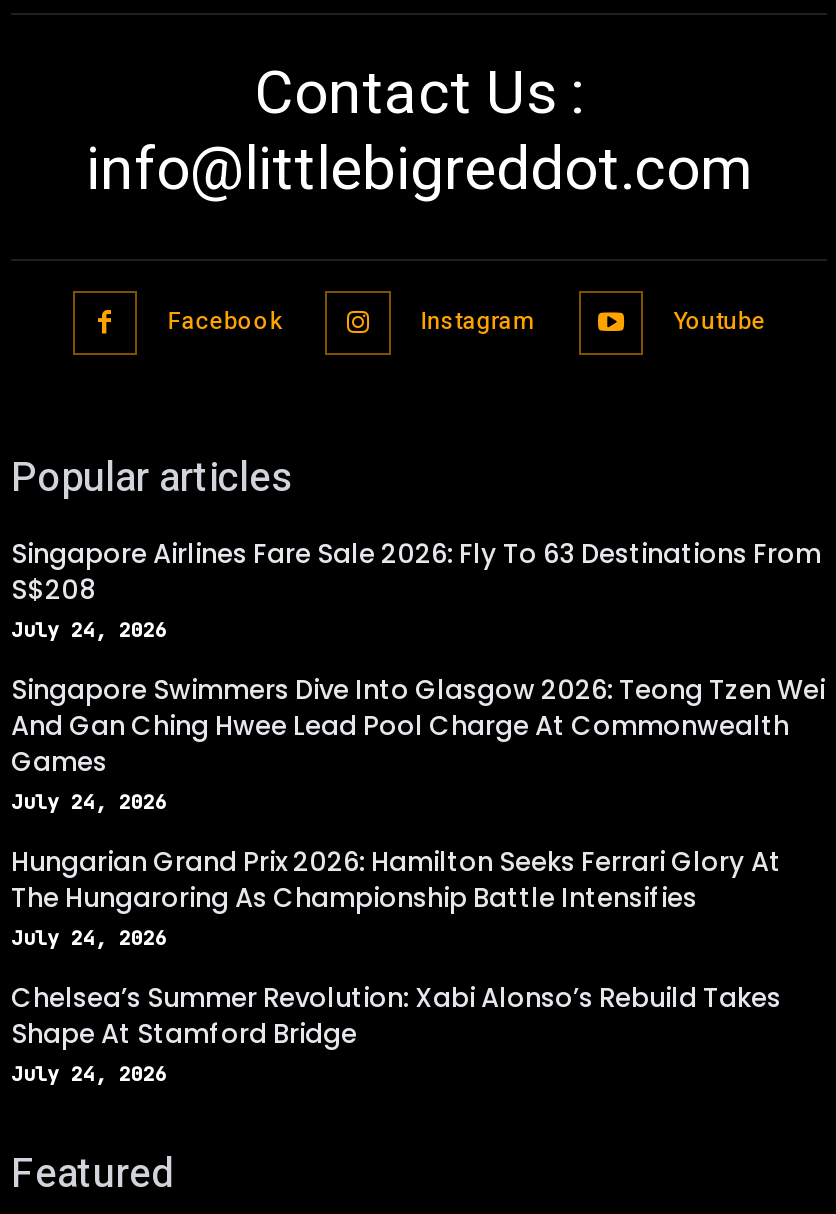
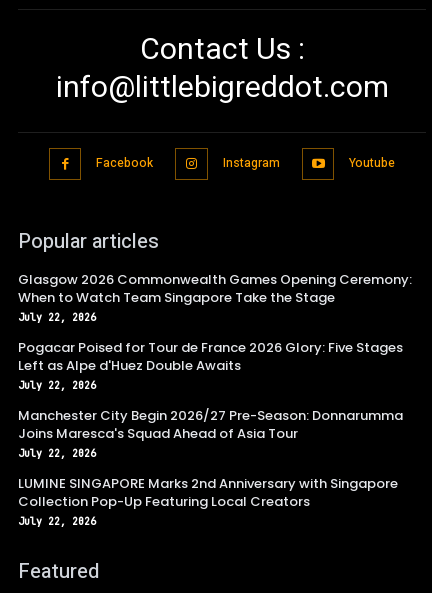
[11,534,821,642] Singapore Airlines Fare Sale 2026: Fly To 63 Destinations From | S$208 | July 24, 2026 -> [18,269,412,323] Glasgow 2026 Commonwealth Games Opening Ceremony: | When to Watch Team Singapore Take the Stage | July 22, 2026
[11,670,825,814] Singapore Swimmers Dive Into Glasgow 2026: Teong Tzen Wei | And Gan Ching Hwee Lead Pool Charge At Commonwealth | Games | July 24, 2026 -> [18,337,403,391] Pogacar Poised for Tour de France 2026 Glory: Five Stages | Left as Alpe d'Huez Double Awaits | July 22, 2026
[11,842,781,950] Hungarian Grand Prix 2026: Hamilton Seeks Ferrari Glory At | The Hungaroring As Championship Battle Intensifies | July 24, 2026 -> [18,405,403,459] Manchester City Begin 2026/27 Pre-Season: Donnarumma | Joins Maresca's Squad Ahead of Asia Tour | July 22, 2026
[11,978,781,1086] Chelsea’s Summer Revolution: Xabi Alonso’s Rebuild Takes | Shape At Stamford Bridge | July 24, 2026 -> [18,473,398,527] LUMINE SINGAPORE Marks 2nd Anniversary with Singapore | Collection Pop-Up Featuring Local Creators | July 22, 2026

